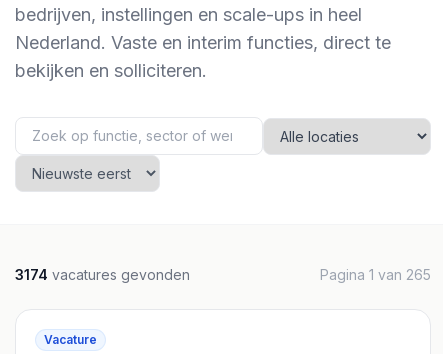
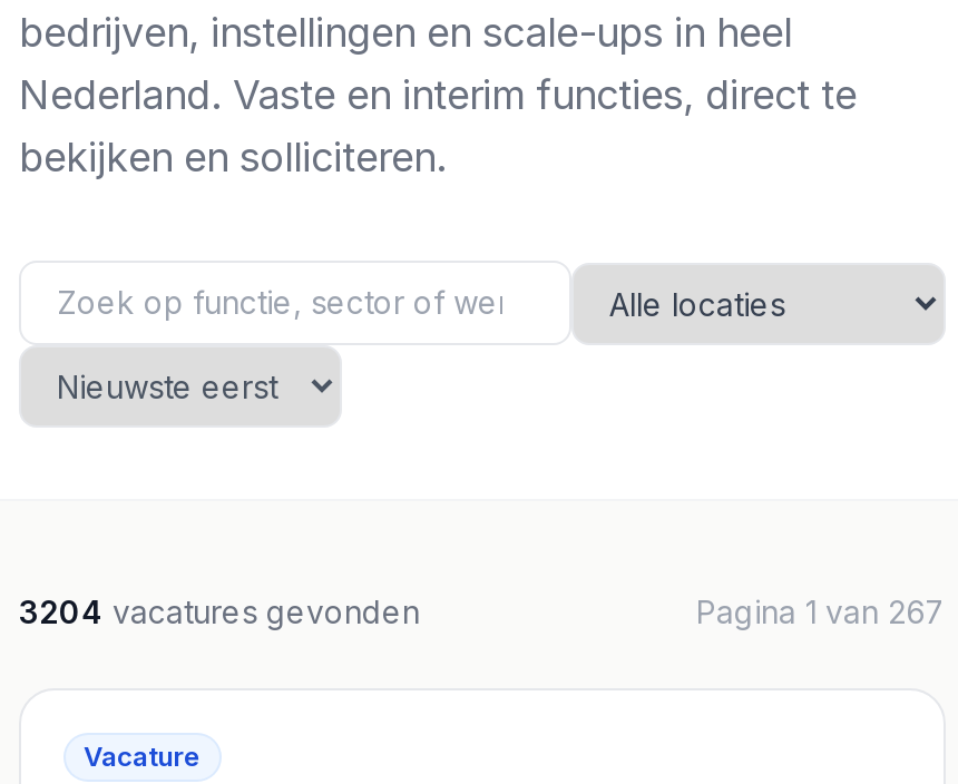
[15,266,190,283] 3174 vacatures gevonden -> [19,592,420,630] 3204 vacatures gevonden
[320,266,431,283] Pagina 1 van 265 -> [696,592,946,630] Pagina 1 van 267

